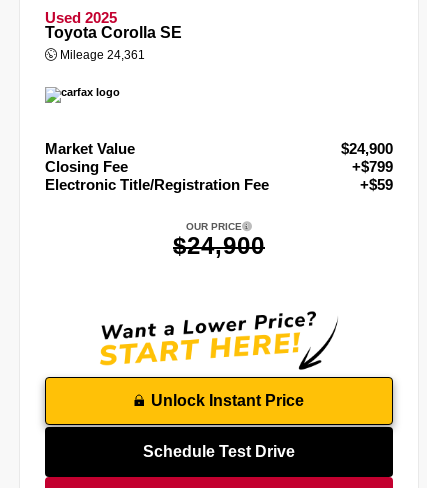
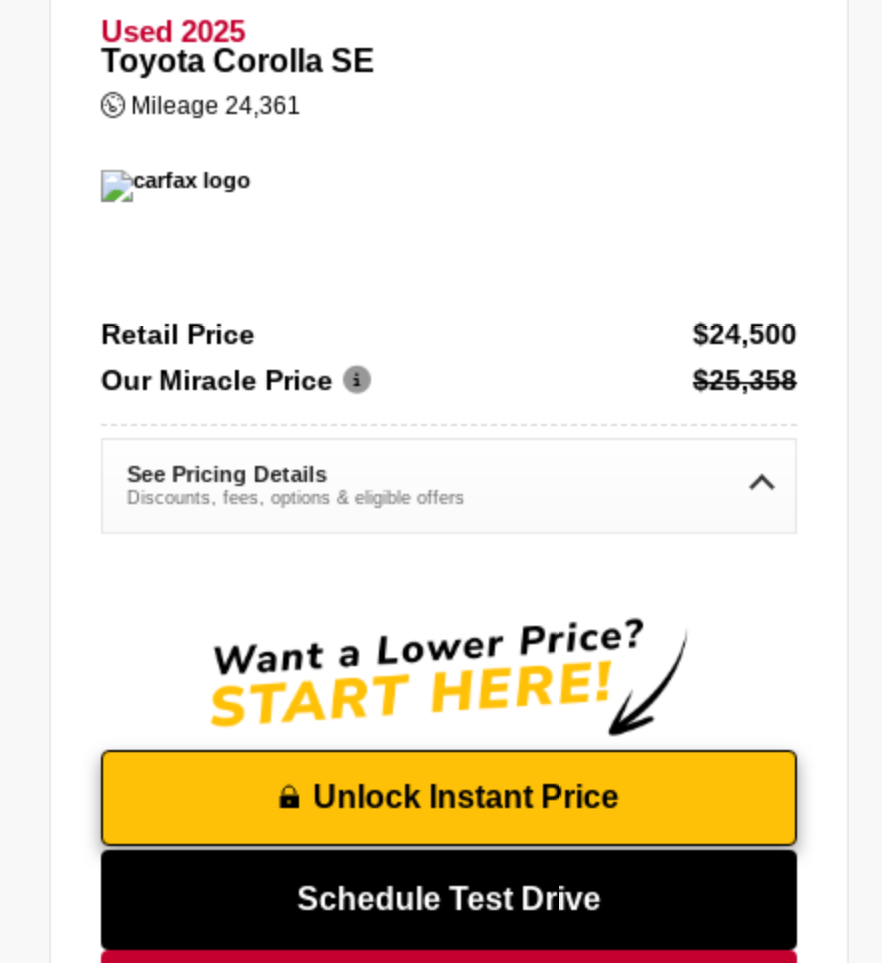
[45,141,393,193] Market Value | $24,900 | Closing Fee | +$799 | Electronic Title/Registration Fee | +$59 -> [101,317,797,395] Retail Price | $24,500 | Our Miracle Price | $25,358
[173,221,265,259] OUR PRICE | $24,900 -> [127,461,465,507] See Pricing Details | Discounts, fees, options & eligible offers

